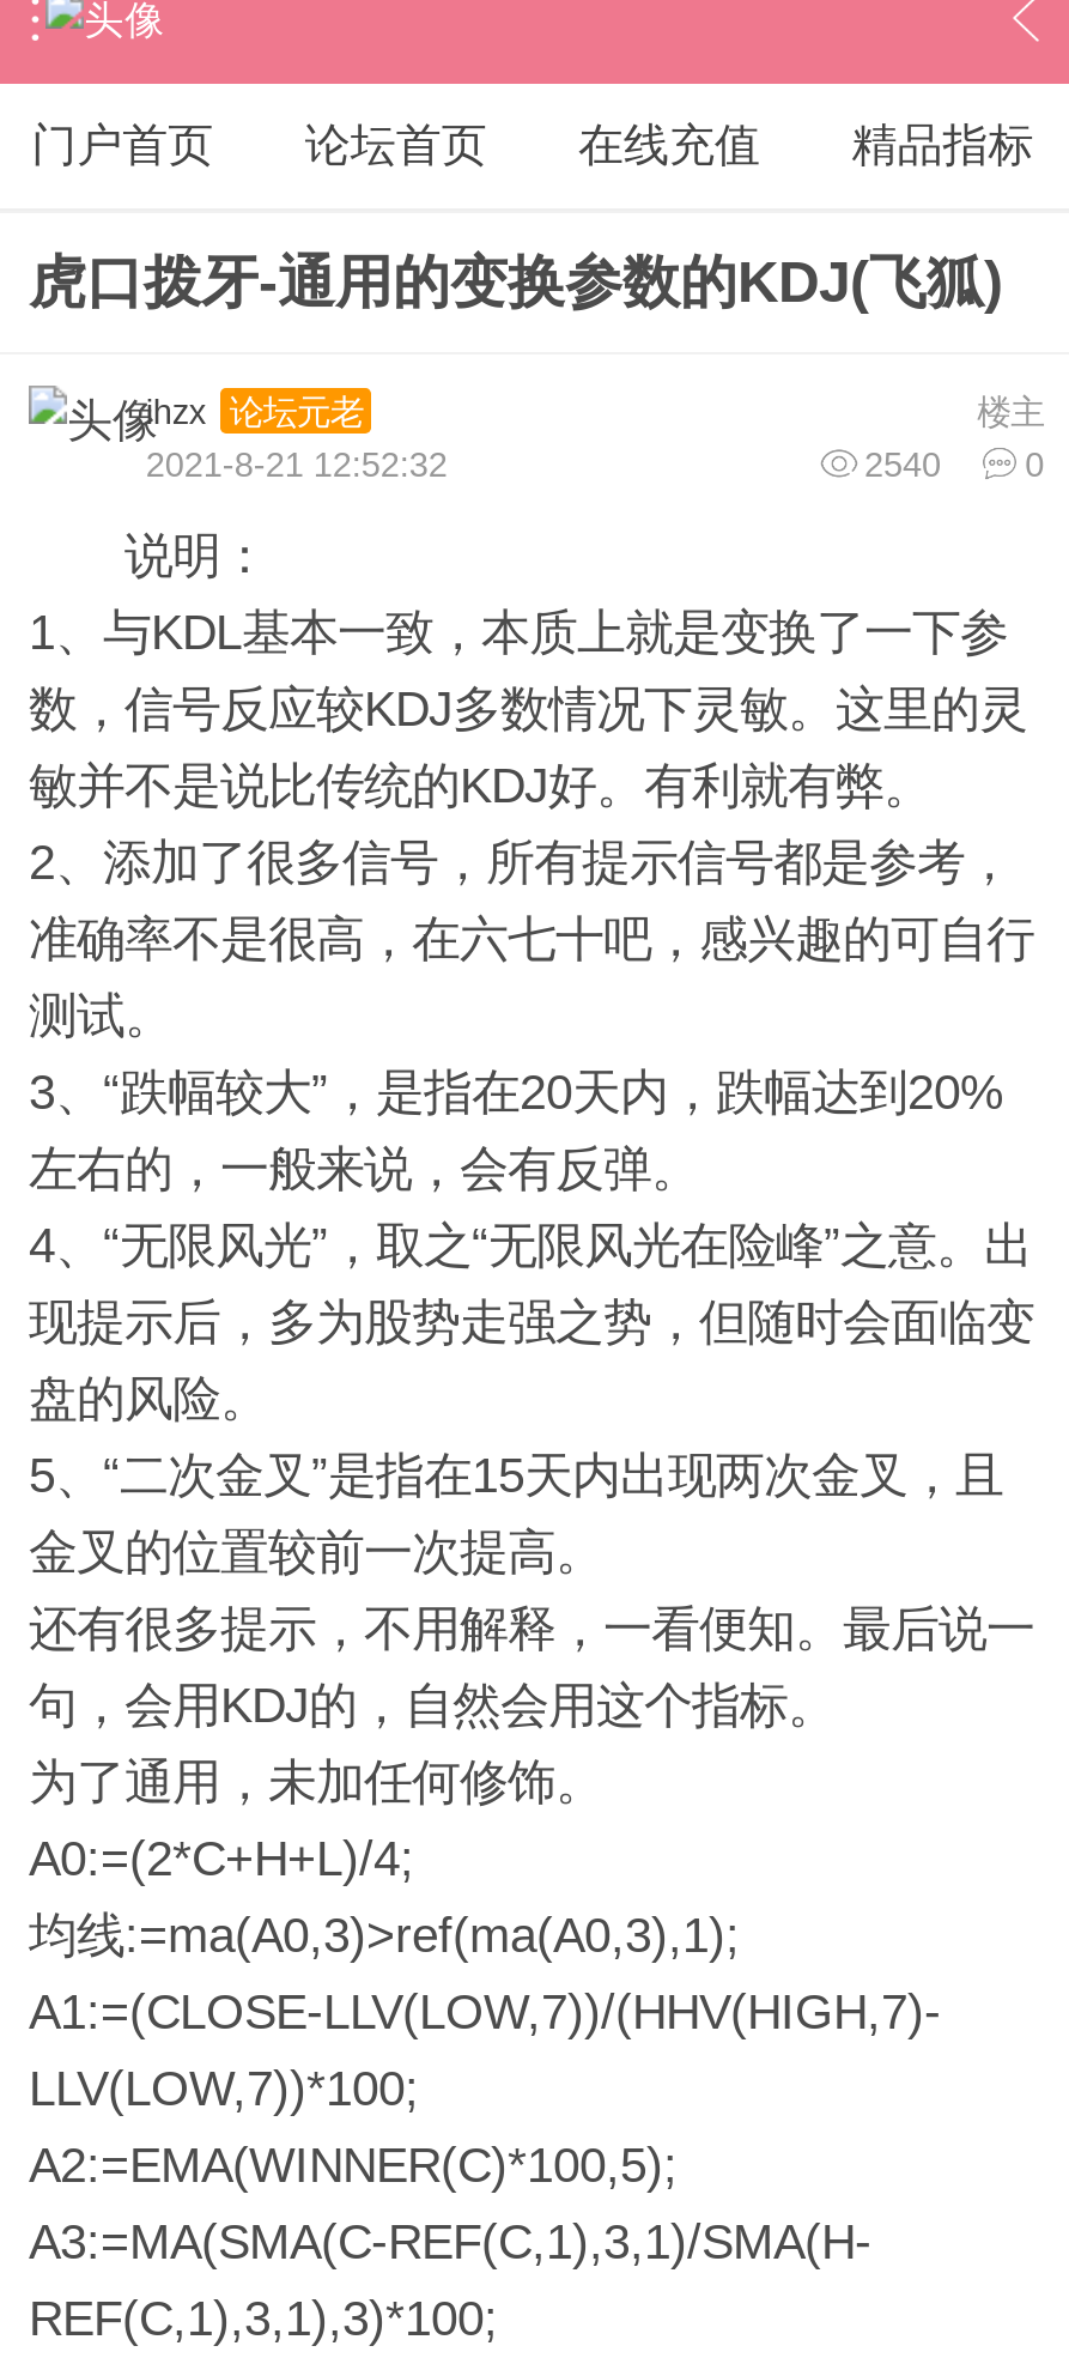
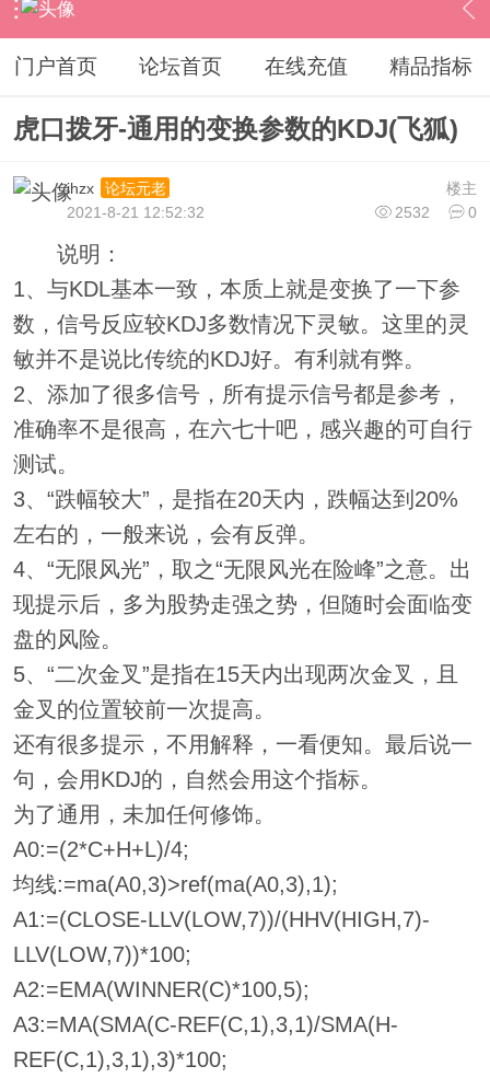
[864,444,1044,483] 2540 0 -> [395,203,477,221] 2532 0

